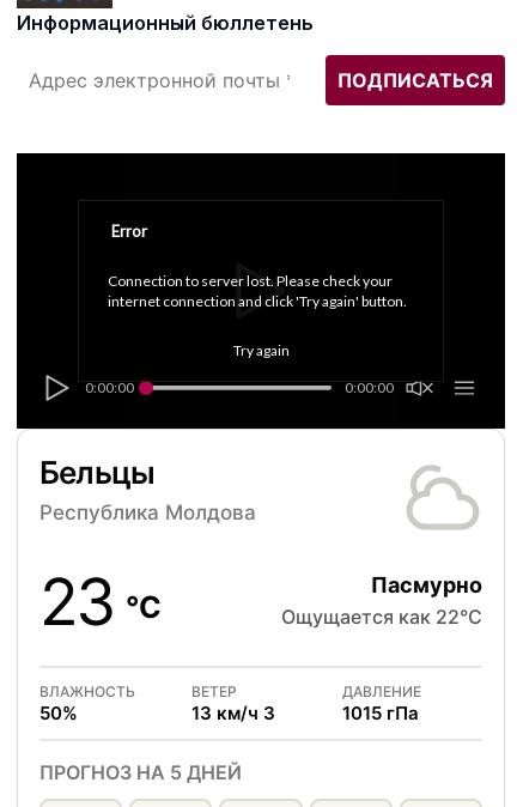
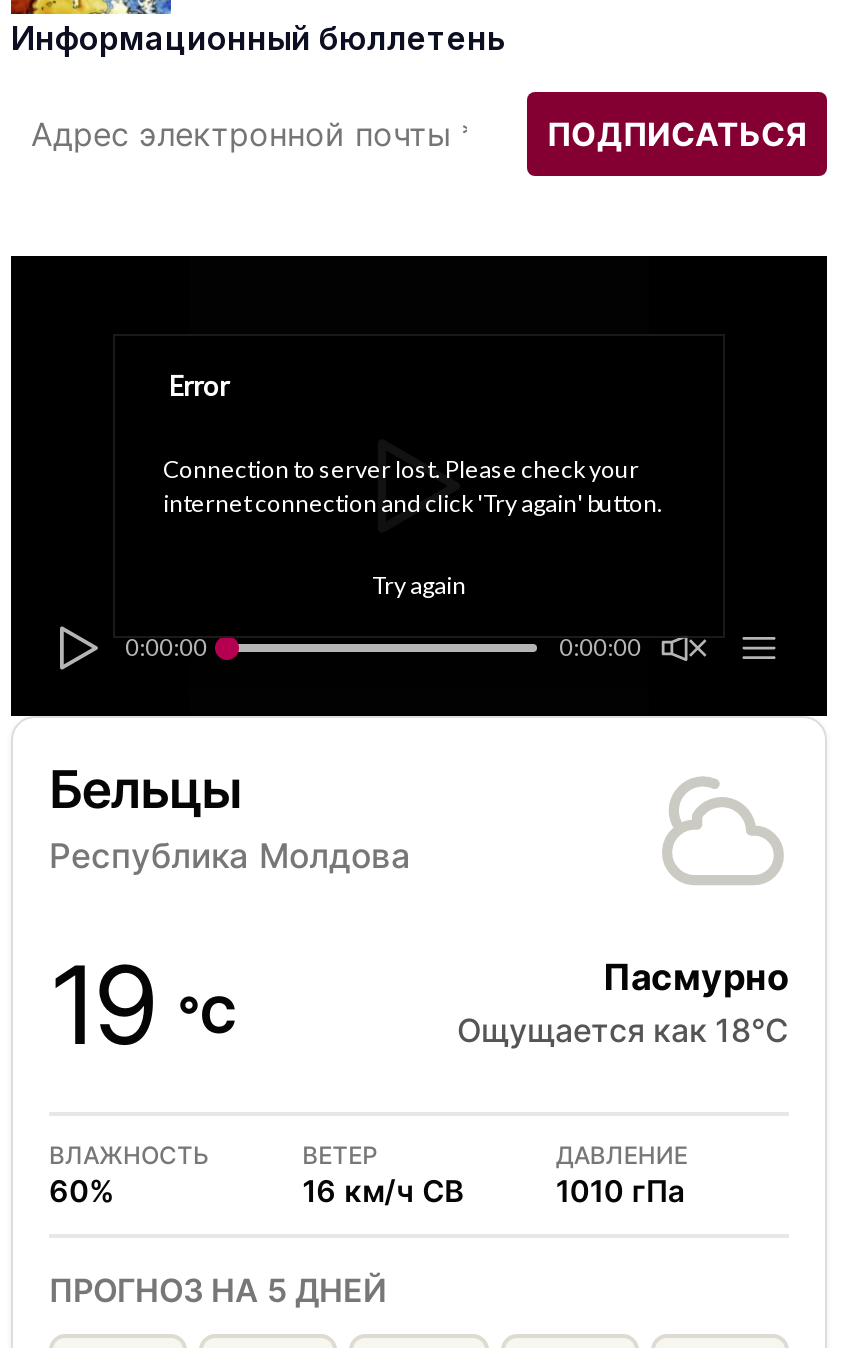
[39,563,162,640] 23 °C -> [49,940,238,1070] 19 °C
[281,604,482,628] Ощущается как 22°C -> [457,1010,789,1050] Ощущается как 18°C
[39,701,78,724] 50% -> [49,1172,115,1210] 60%
[191,701,275,724] 13 км/ч З -> [302,1172,464,1210] 16 км/ч СВ
[343,701,419,724] 1015 гПа -> [556,1172,686,1210] 1010 гПа

